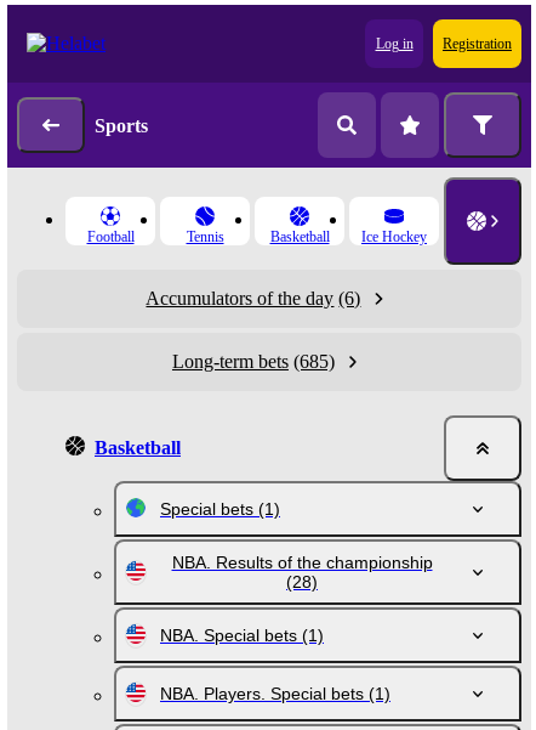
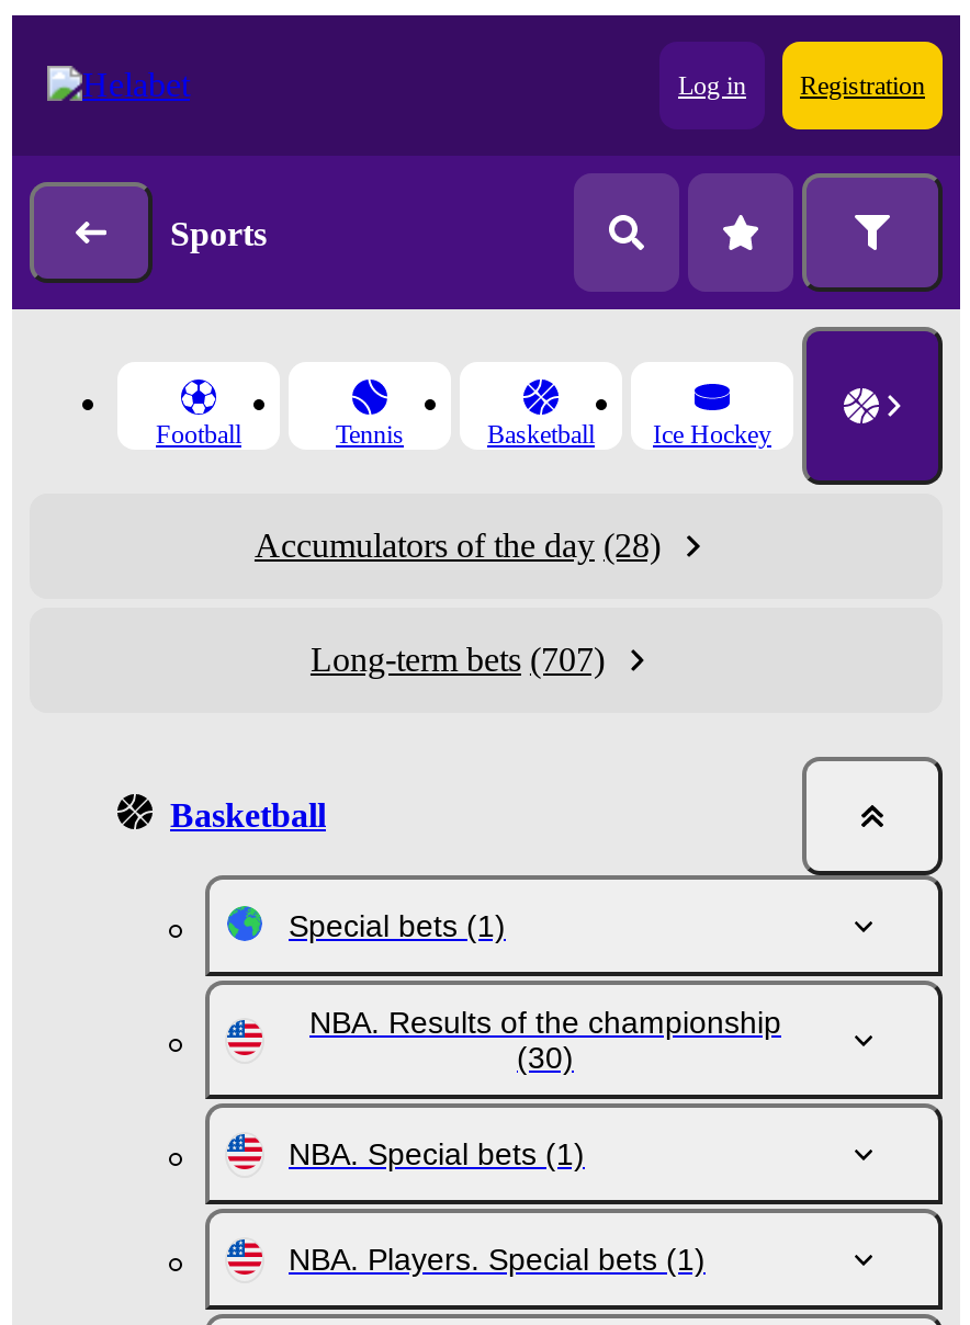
[146,288,361,309] Accumulators of the day (6) -> [255,526,661,564] Accumulators of the day (28)
[172,351,335,372] Long-term bets (685) -> [311,641,605,678] Long-term bets (707)
[286,572,318,592] (28) -> [517,1040,574,1075] (30)

